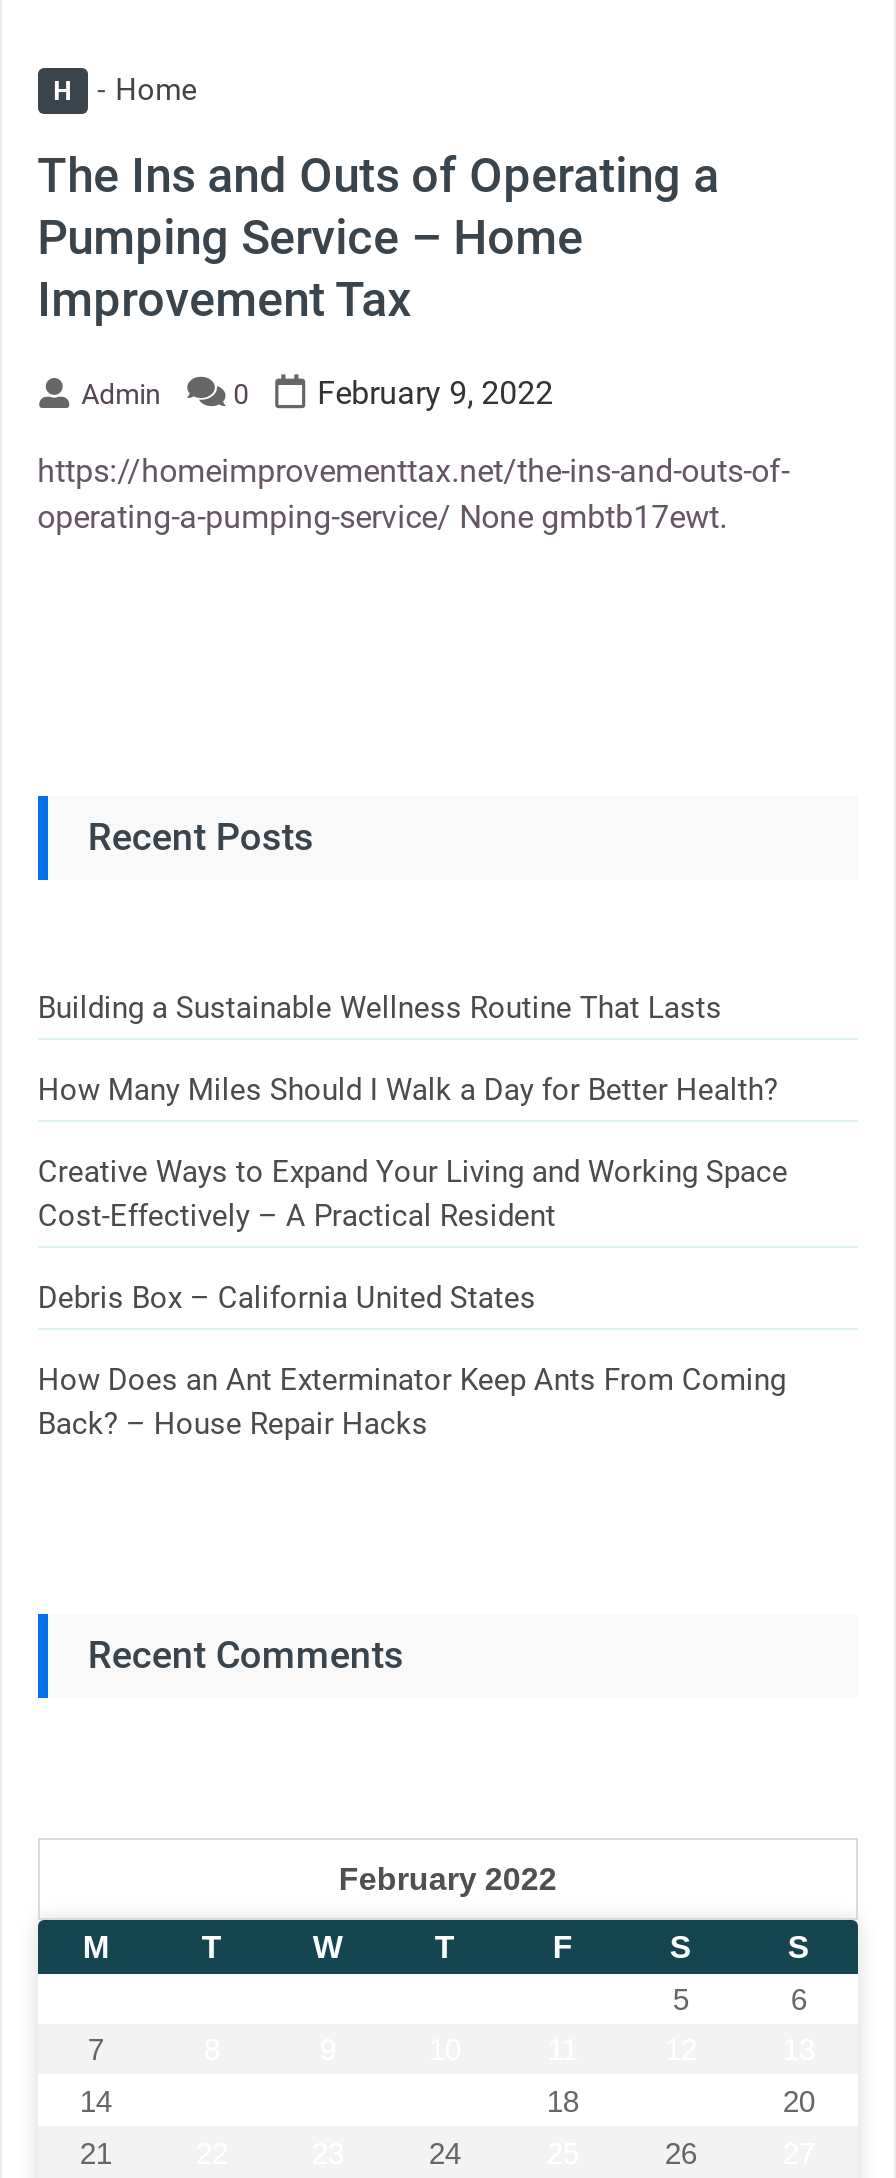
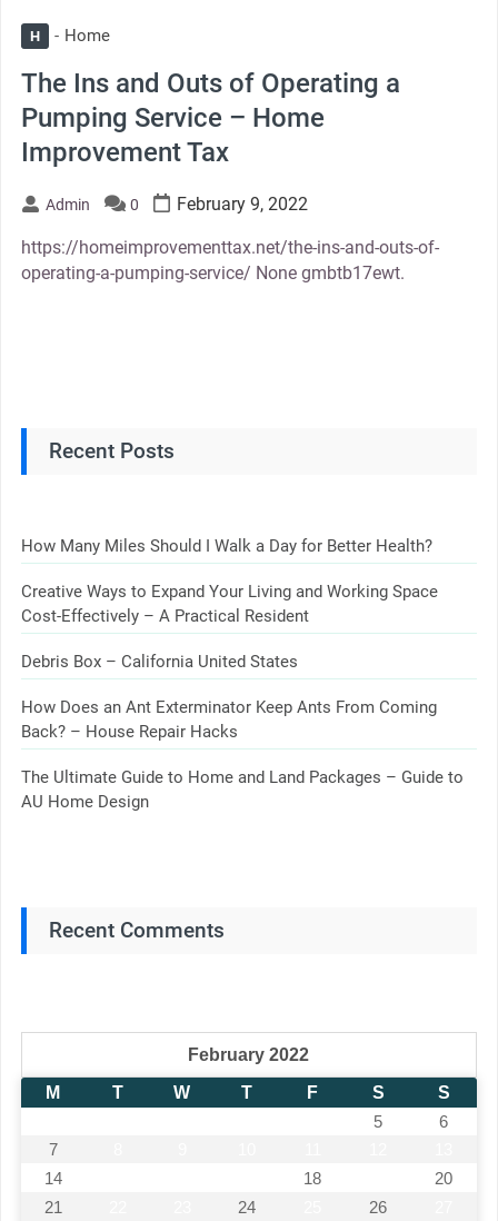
[38,990,722,1026] Building a Sustainable Wellness Routine That Lasts -> none
moved [38,1072,788,1442] -> [21,536,438,741]: How Many Miles Should I Walk a Day for Better Health? | Creative Ways to Expand Your Living and Working Space | Cost-Effectively – A Practical Resident | Debris Box – California United States | How Does an Ant Exterminator Keep Ants From Coming | Back? – House Repair Hacks
none -> [21,767,463,812] The Ultimate Guide to Home and Land Packages – Guide to | AU Home Design

